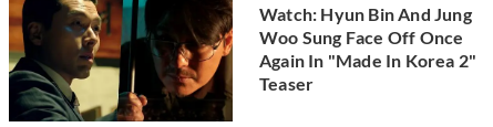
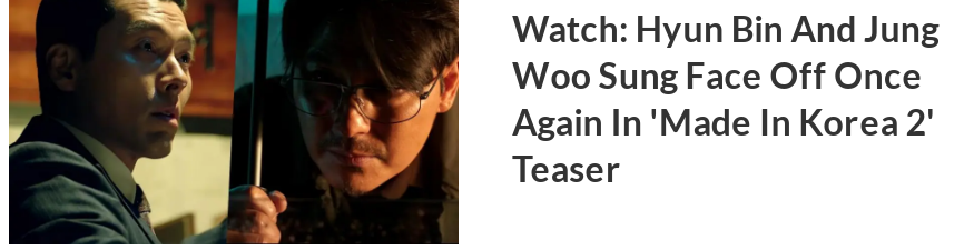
[259,49,477,70] Again In "Made In Korea 2" -> [512,99,936,142] Again In 'Made In Korea 2'

